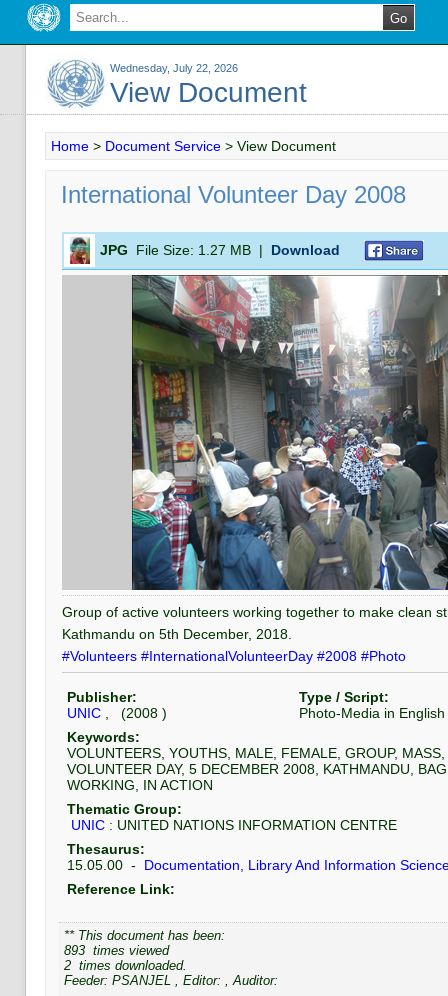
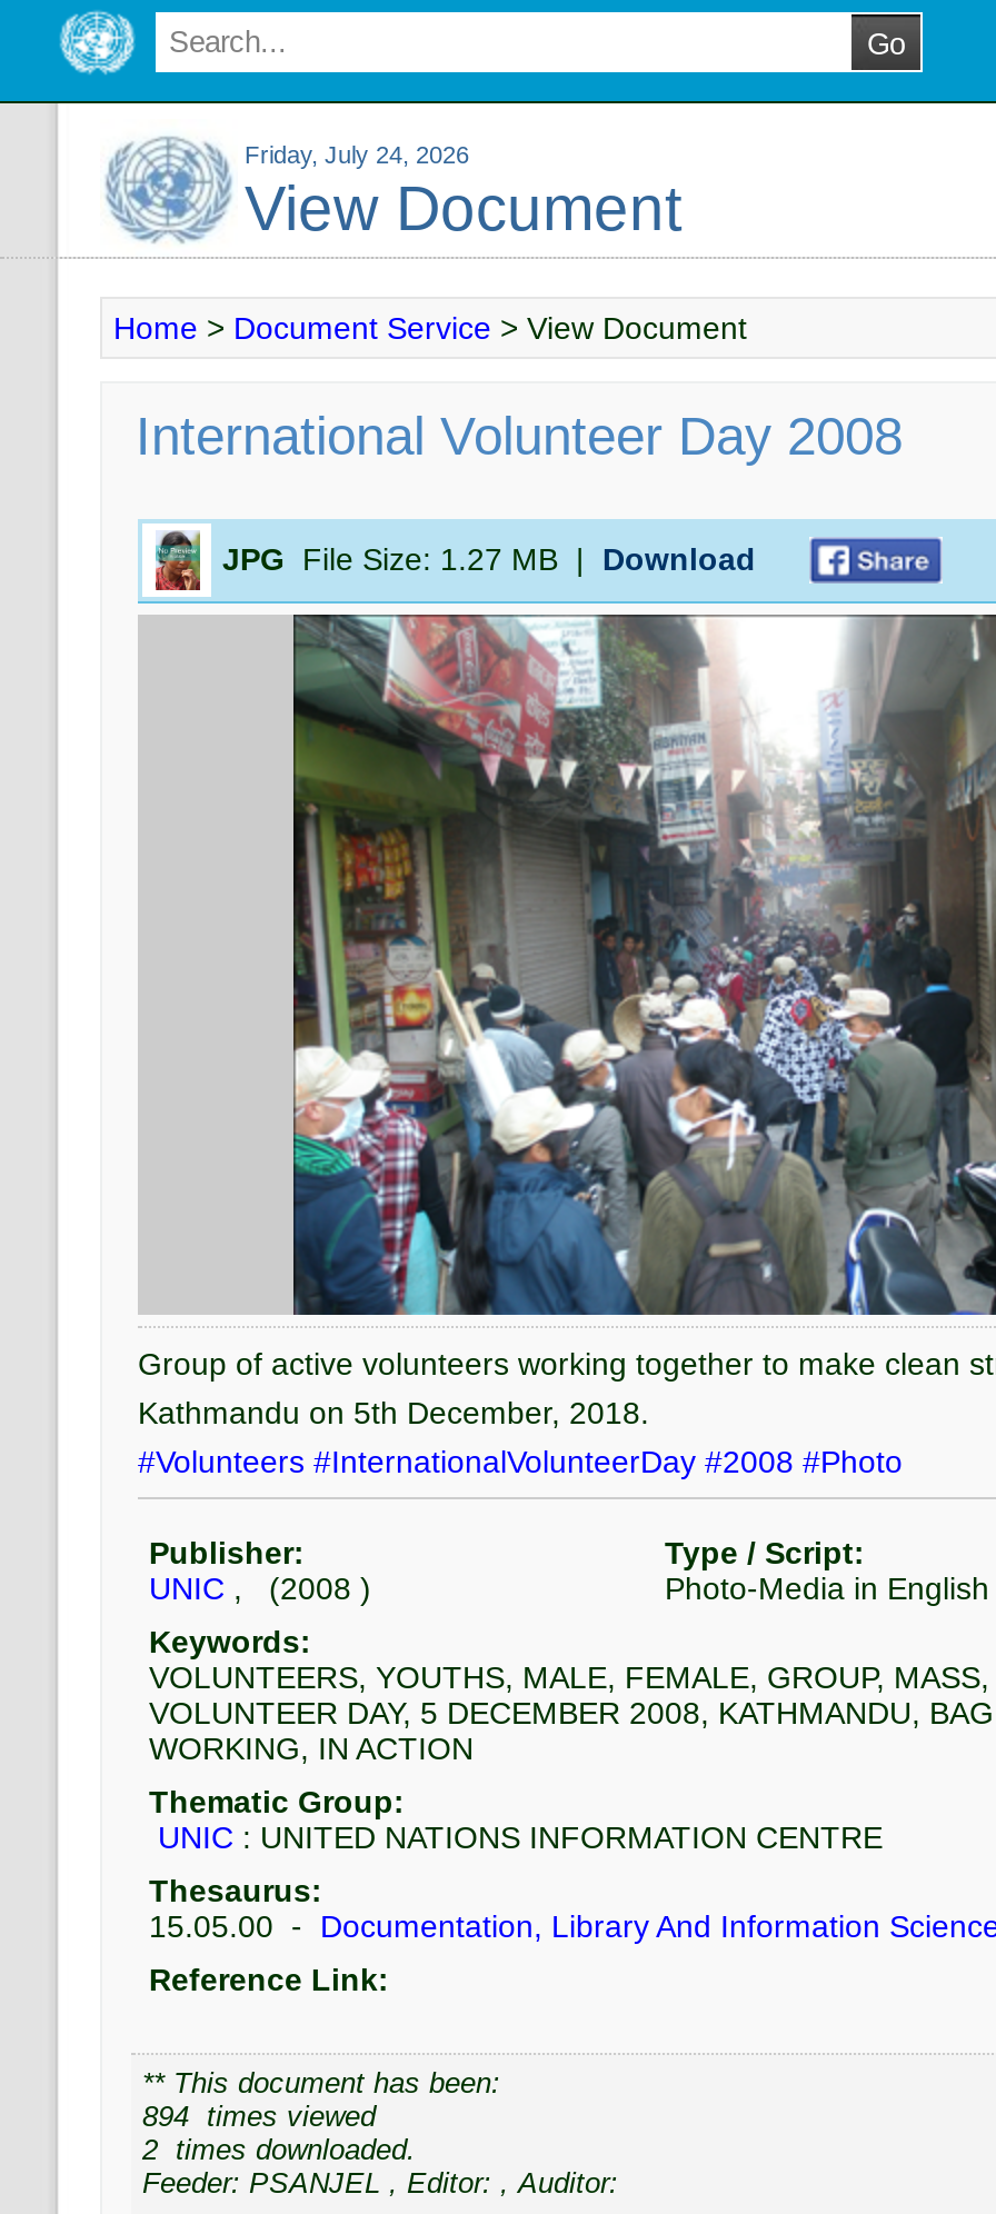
[110,62,238,74] Wednesday, July 22, 2026 -> [245,141,469,168] Friday, July 24, 2026
[64,943,169,958] 893 times viewed -> [142,2100,376,2133] 894 times viewed

